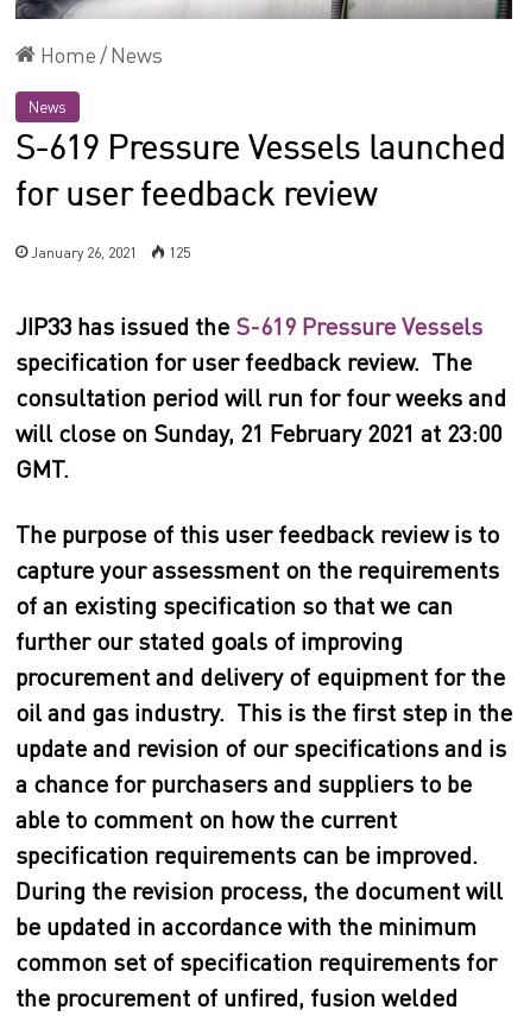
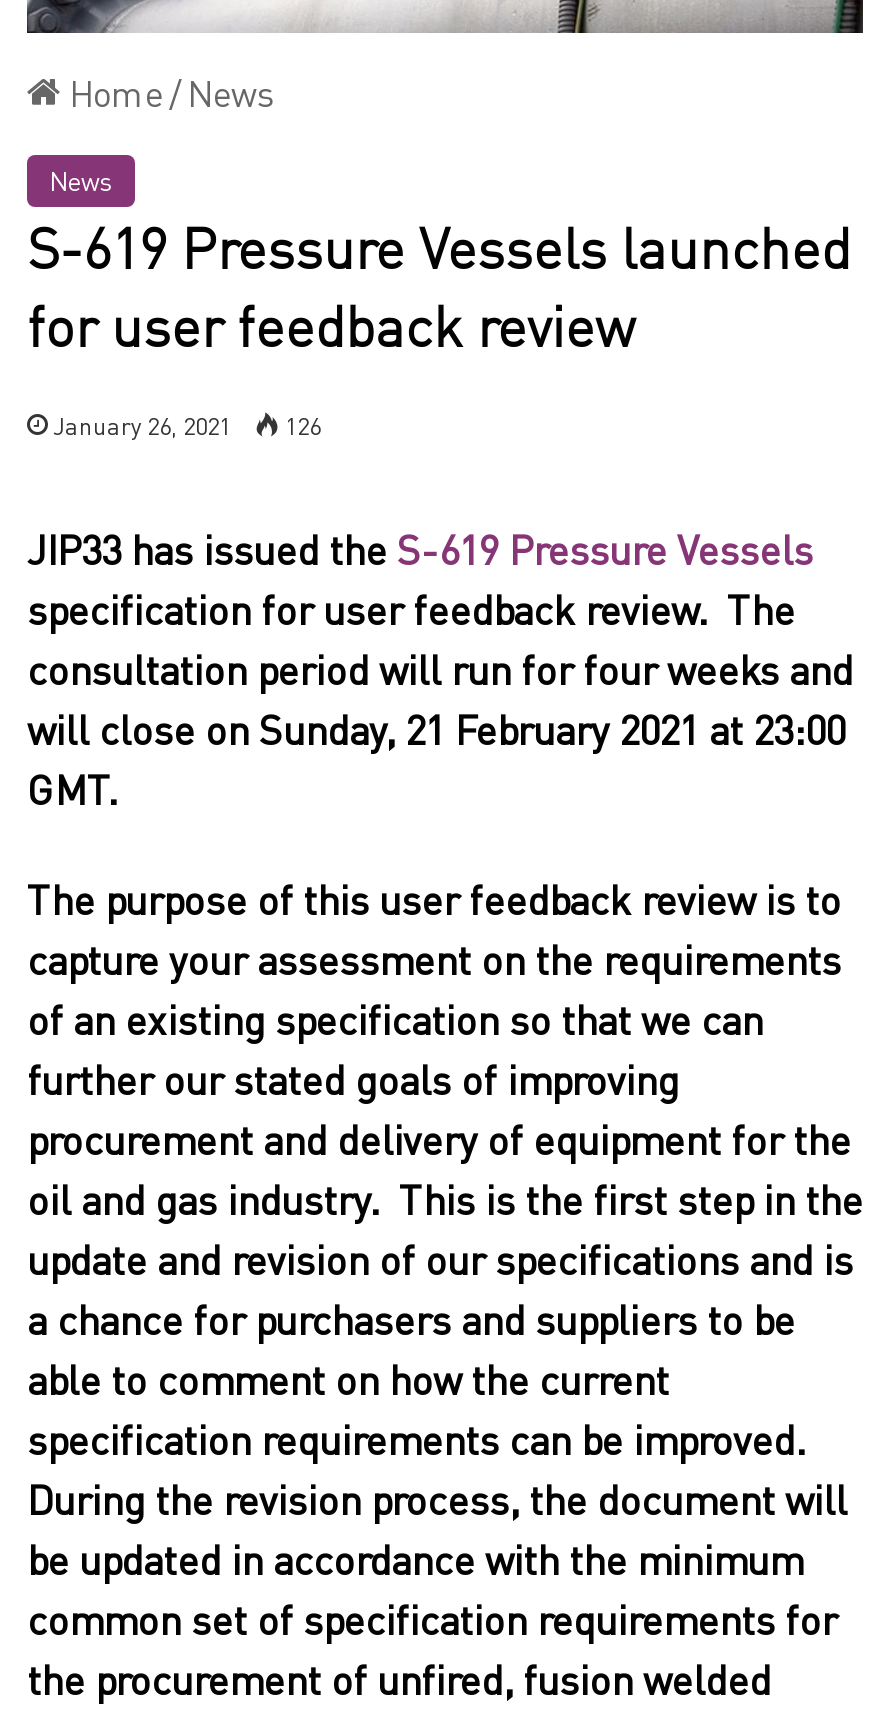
[31,244,190,262] January 26, 2021 125 -> [53,411,321,441] January 26, 2021 126

